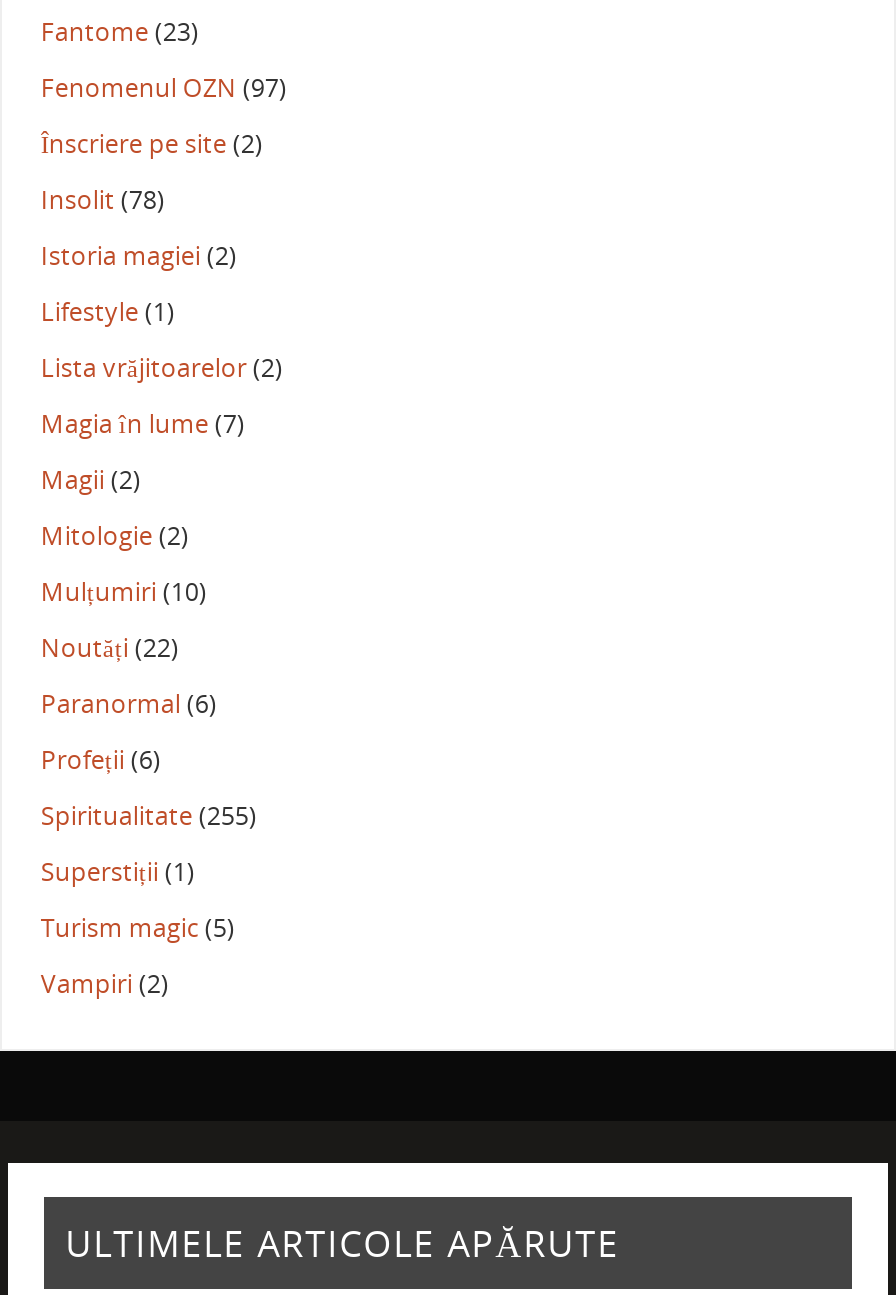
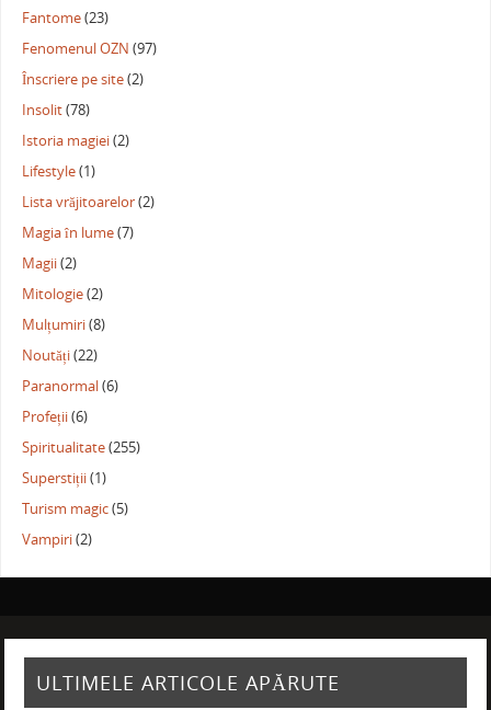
[41,574,207,608] Mulțumiri (10) -> [22,316,106,334] Mulțumiri (8)

